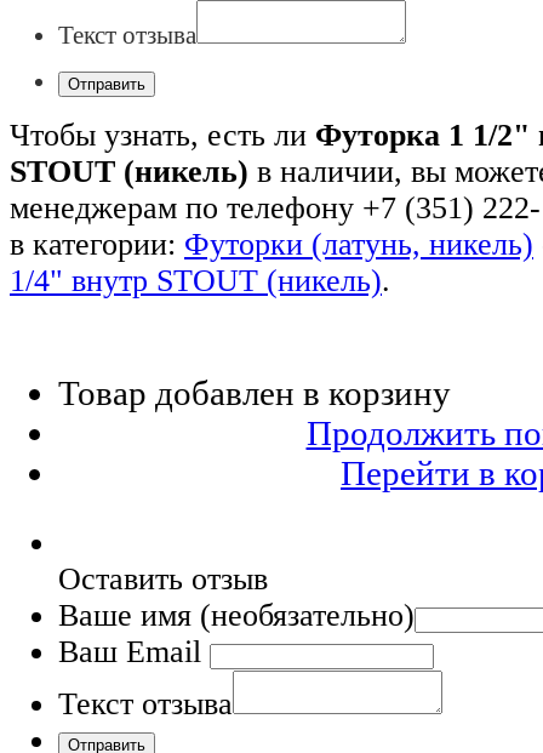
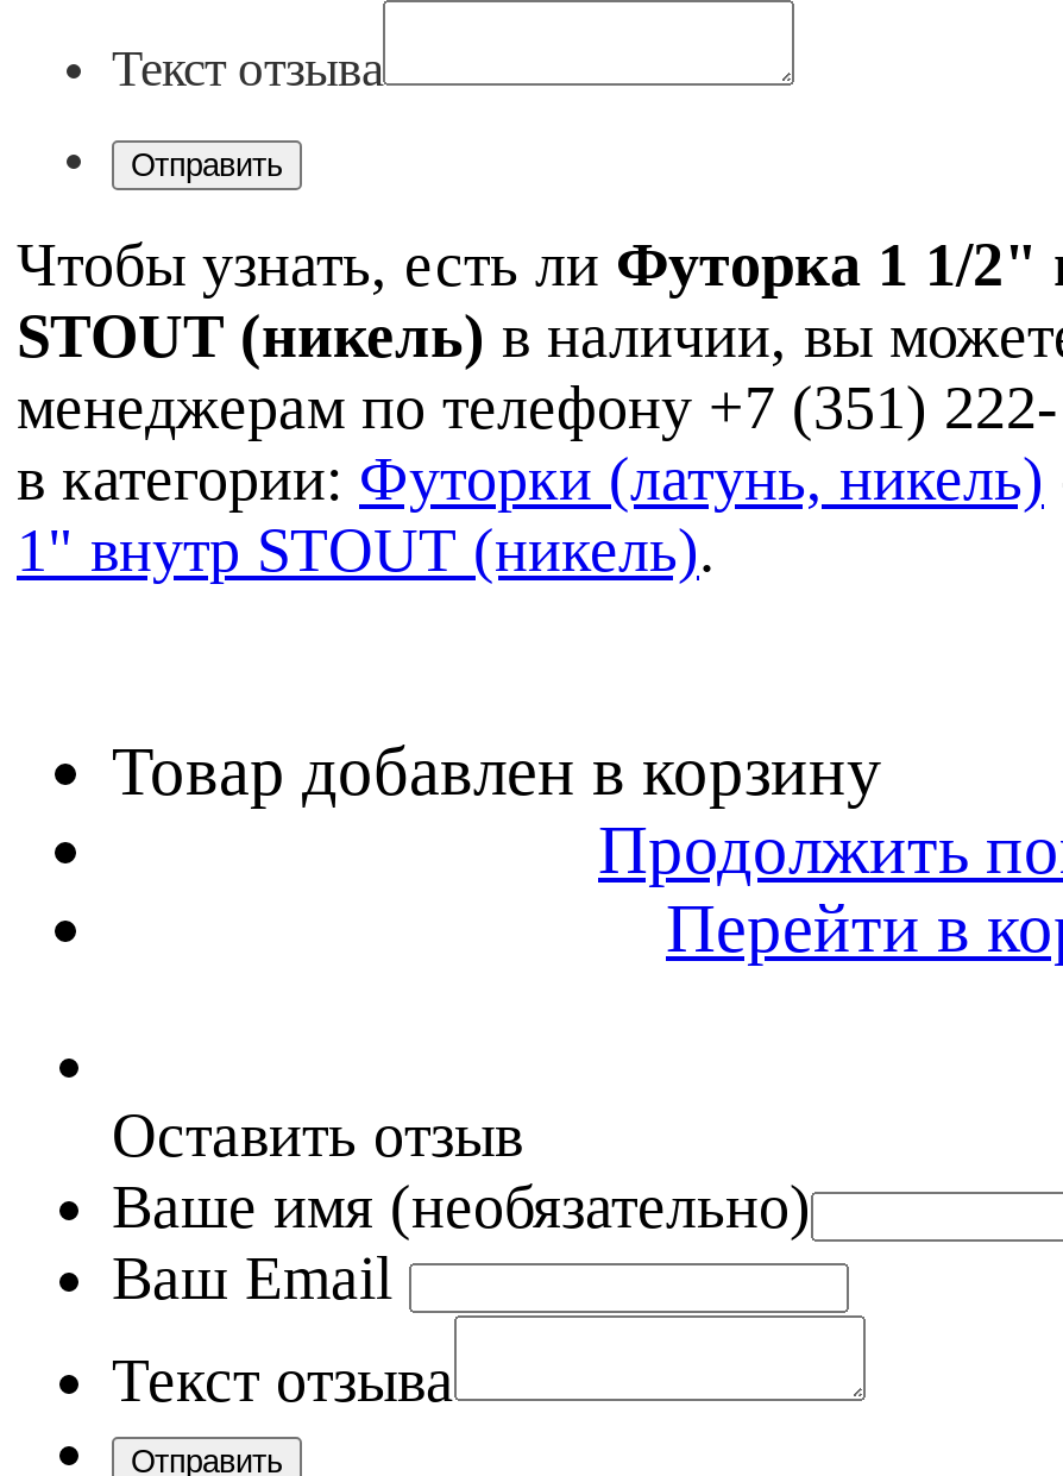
[10,264,390,299] 1/4" внутр STOUT (никель). -> [17,517,716,586] 1" внутр STOUT (никель).

